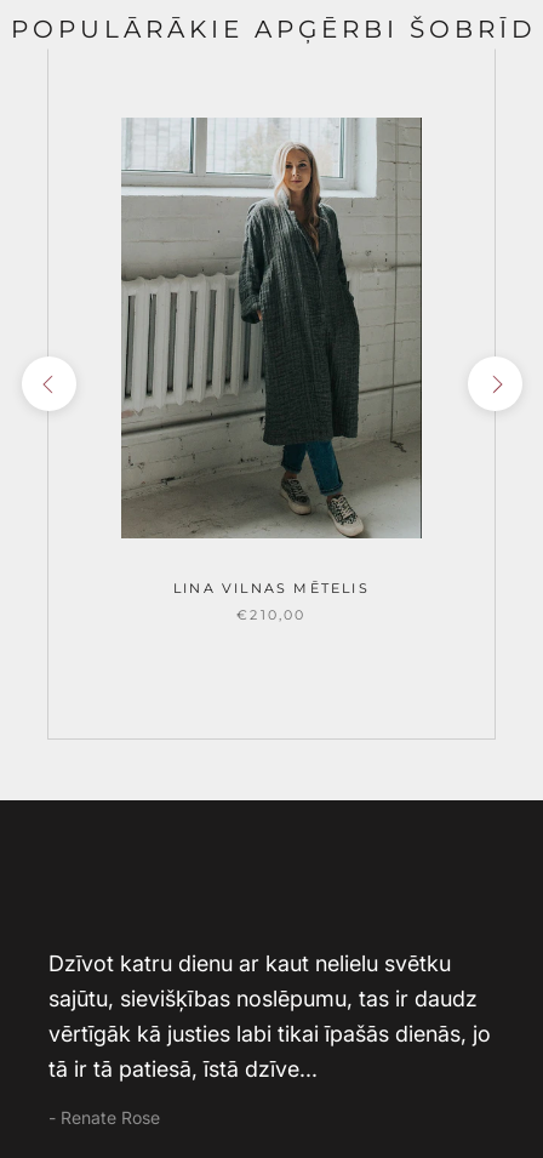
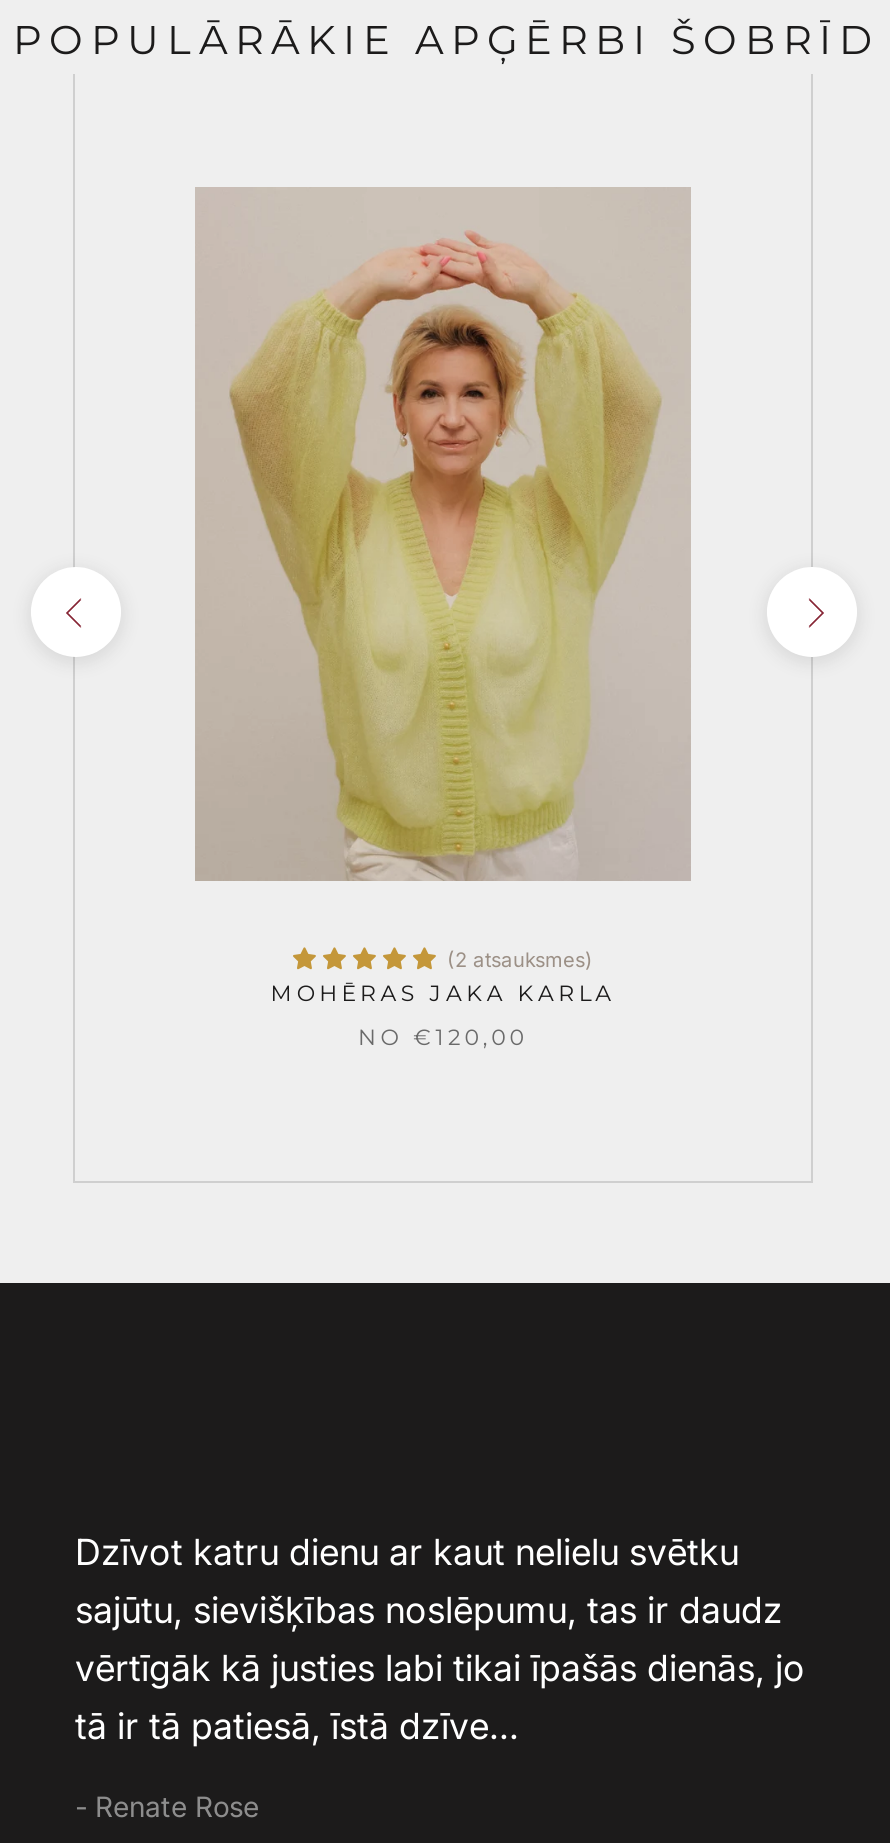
[121,118,423,597] [image] | LINA VILNAS MĒTELIS -> [197,187,691,1008] [image] | (2 atsauksmes) | MOHĒRAS JAKA KARLA
[237,607,306,624] €210,00 -> [358,1024,528,1052] NO €120,00

